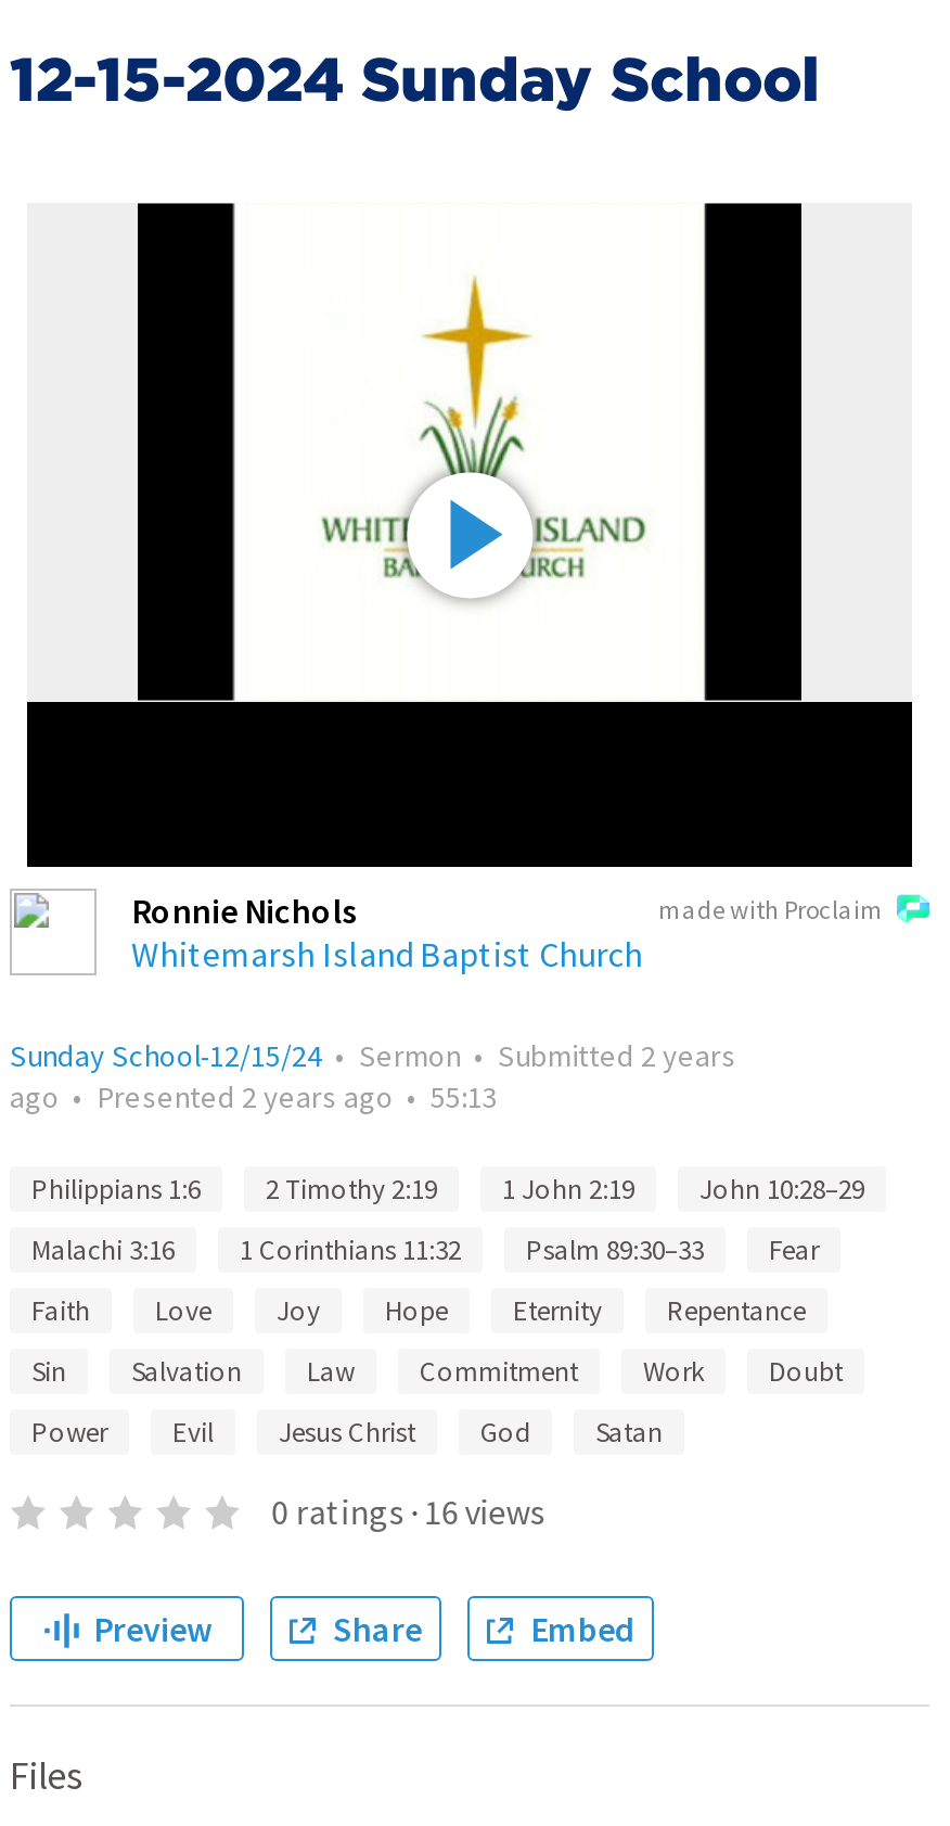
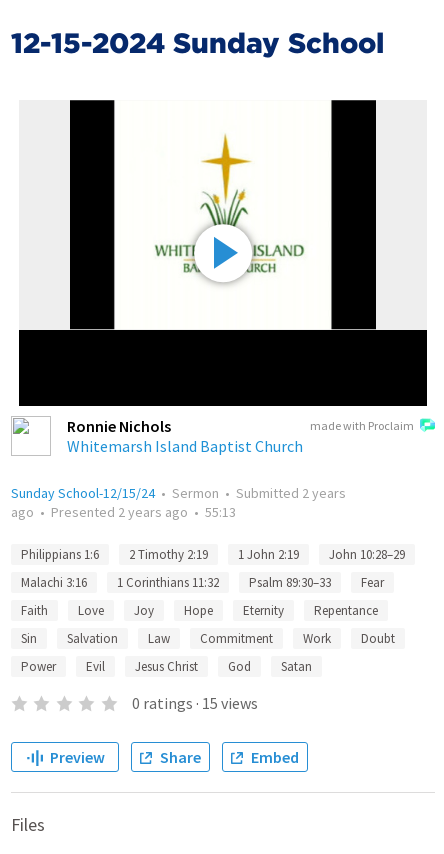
[272,1490,545,1533] 0 ratings · 16 views -> [132,693,258,713] 0 ratings · 15 views

